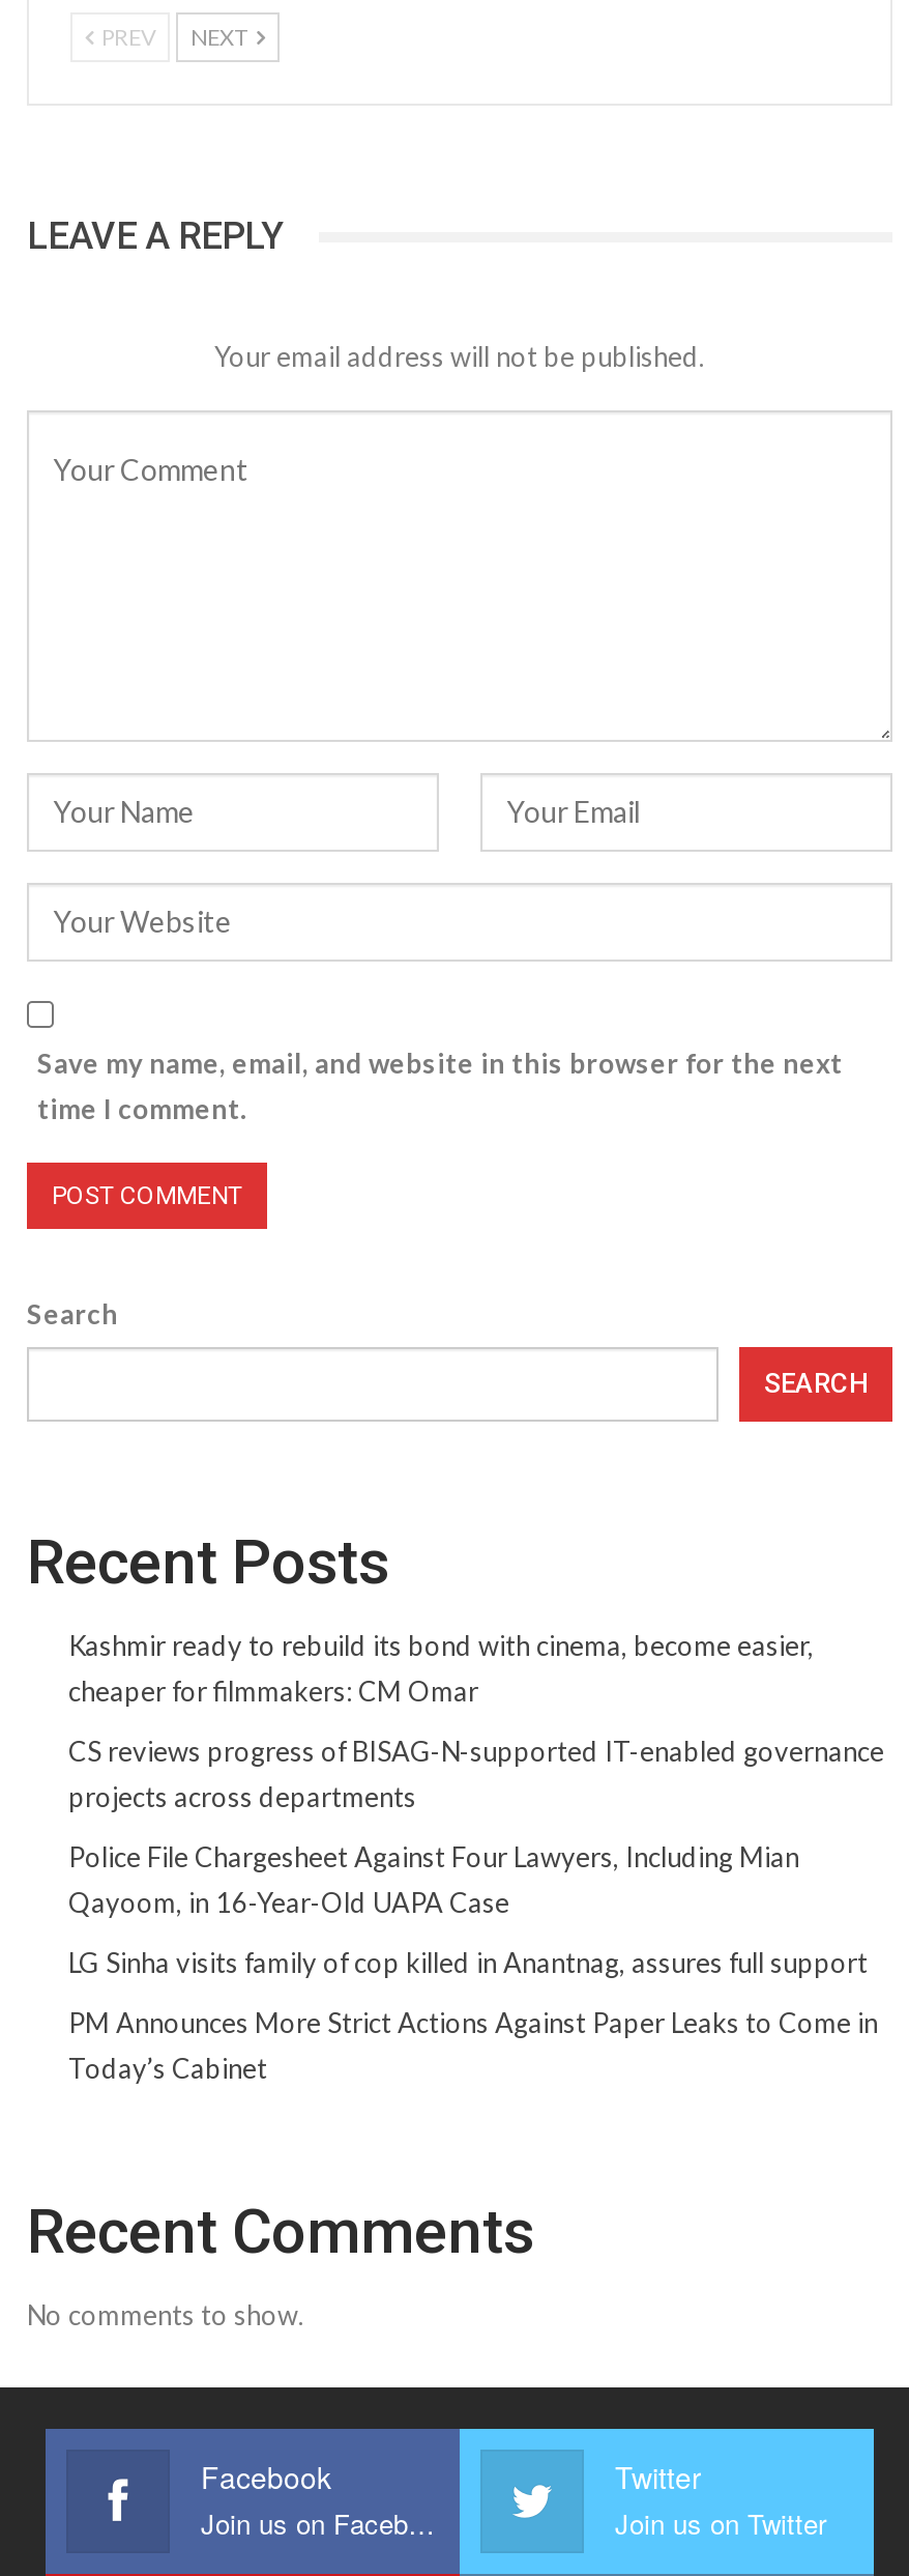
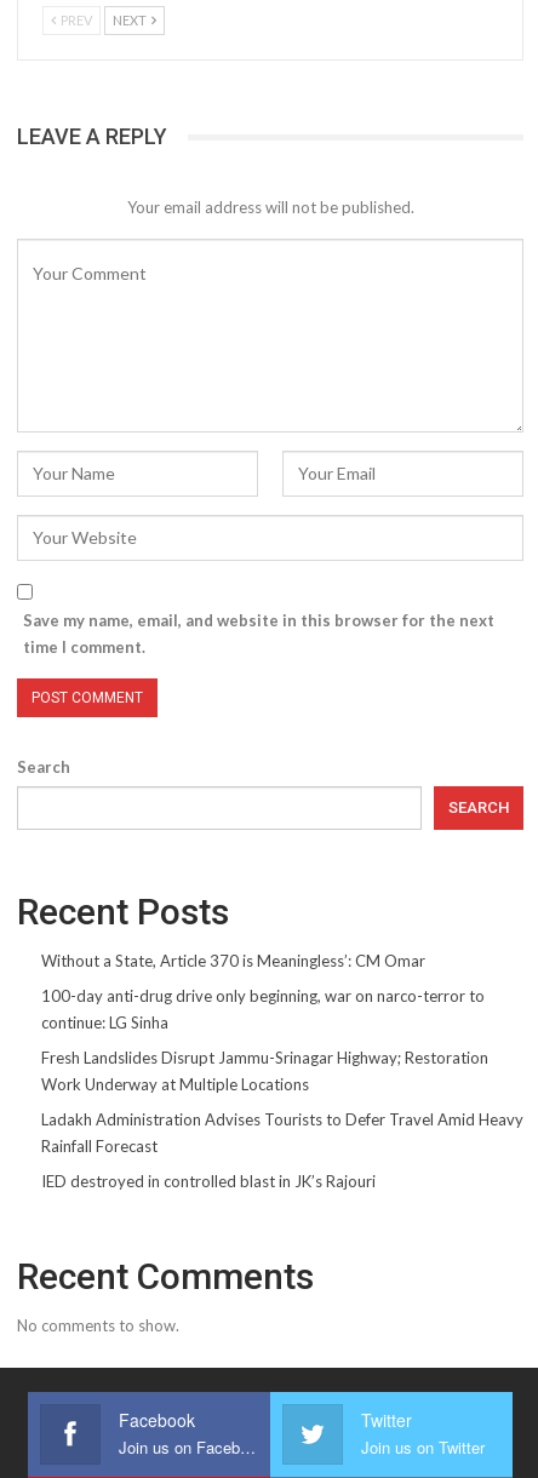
[68,1628,814,1707] Kashmir ready to rebuild its bond with cinema, become easier, | cheaper for filmmakers: CM Omar -> [41,951,425,970] Without a State, Article 370 is Meaningless’: CM Omar
[68,1734,884,1813] CS reviews progress of BISAG-N-supported IT-enabled governance | projects across departments -> [41,986,485,1032] 100-day anti-drug drive only beginning, war on narco-terror to | continue: LG Sinha
[68,1840,799,1918] Police File Chargesheet Against Four Lawyers, Including Mian | Qayoom, in 16-Year-Old UAPA Case -> [41,1048,488,1094] Fresh Landslides Disrupt Jammu-Srinagar Highway; Restoration | Work Underway at Multiple Locations
[68,1945,868,1979] LG Sinha visits family of cop killed in Anantnag, assures full support -> [41,1109,523,1155] Ladakh Administration Advises Tourists to Defer Travel Amid Heavy | Rainfall Forecast
[68,2005,878,2084] PM Announces More Strict Actions Against Paper Leaks to Come in | Today’s Cabinet -> [41,1171,376,1191] IED destroyed in controlled blast in JK’s Rajouri

